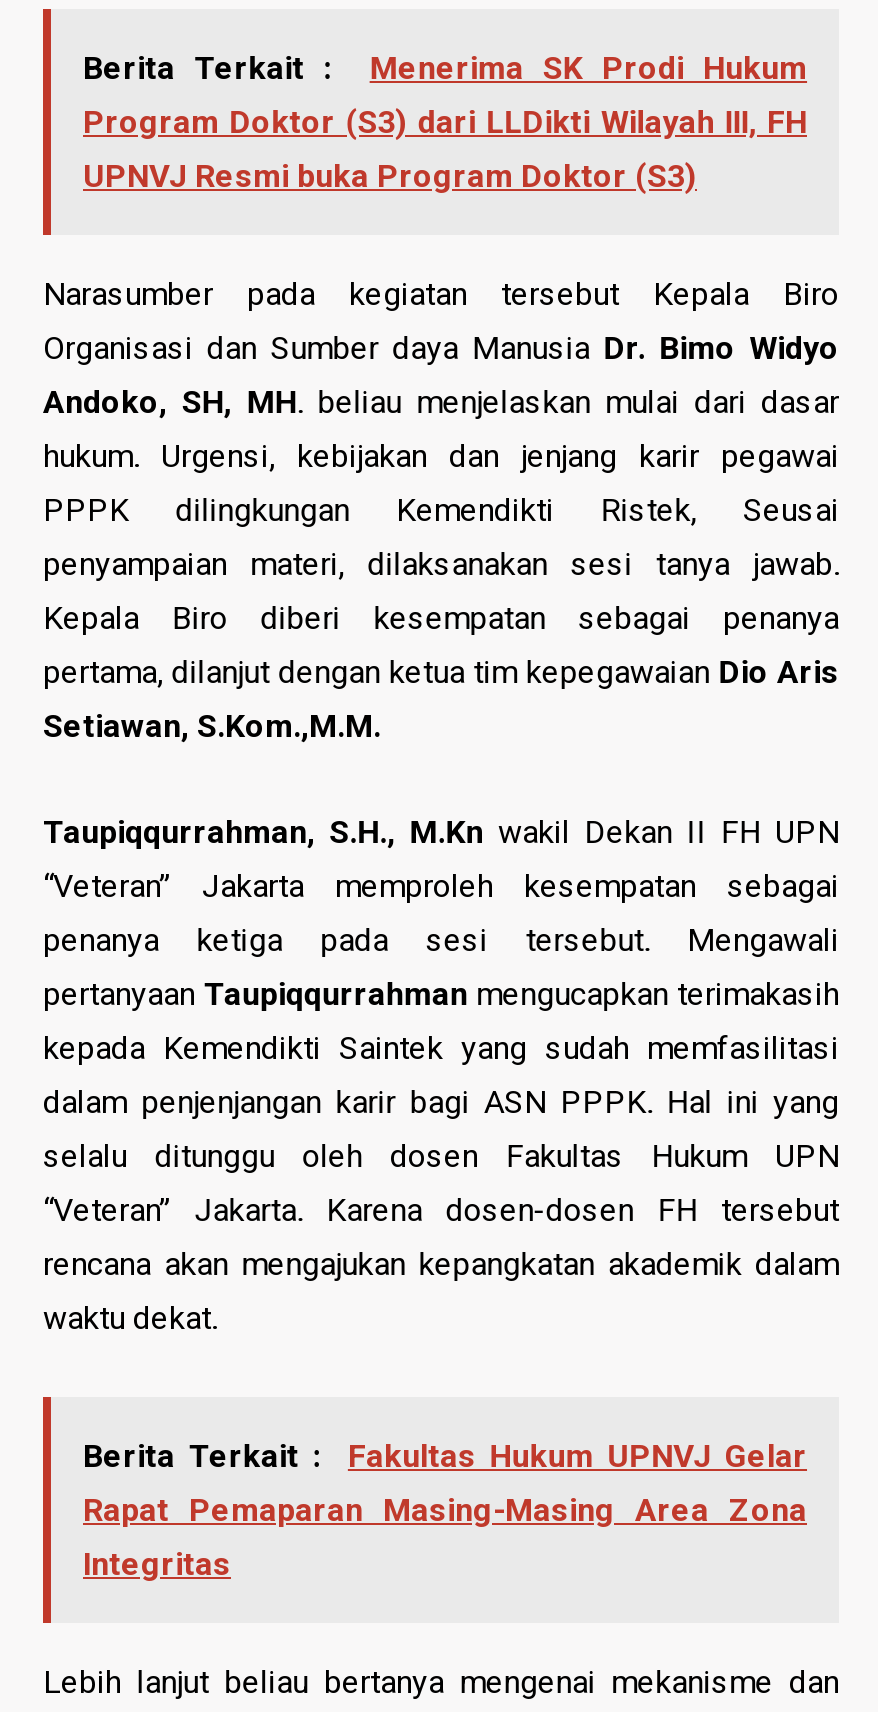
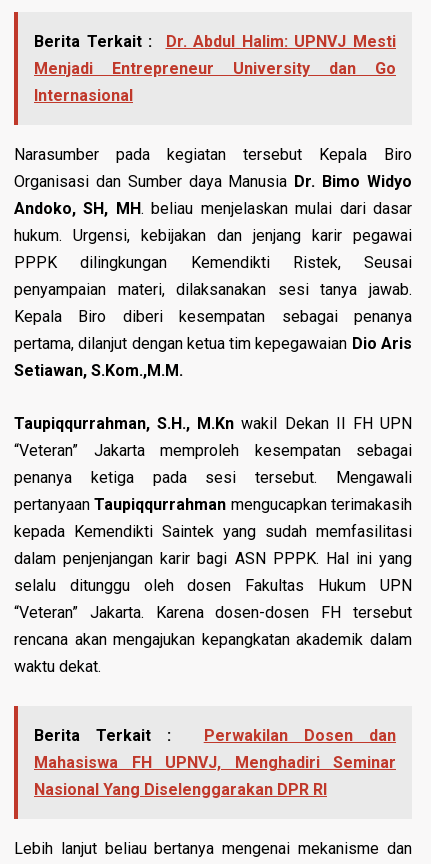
[83,49,807,195] Menerima SK Prodi Hukum | Program Doktor (S3) dari LLDikti Wilayah III, FH | UPNVJ Resmi buka Program Doktor (S3) -> [34,32,396,105] Dr. Abdul Halim: UPNVJ Mesti | Menjadi Entrepreneur University dan Go | Internasional
[83,1437,807,1583] Fakultas Hukum UPNVJ Gelar | Rapat Pemaparan Masing-Masing Area Zona | Integritas -> [34,726,396,799] Perwakilan Dosen dan | Mahasiswa FH UPNVJ, Menghadiri Seminar | Nasional Yang Diselenggarakan DPR RI

